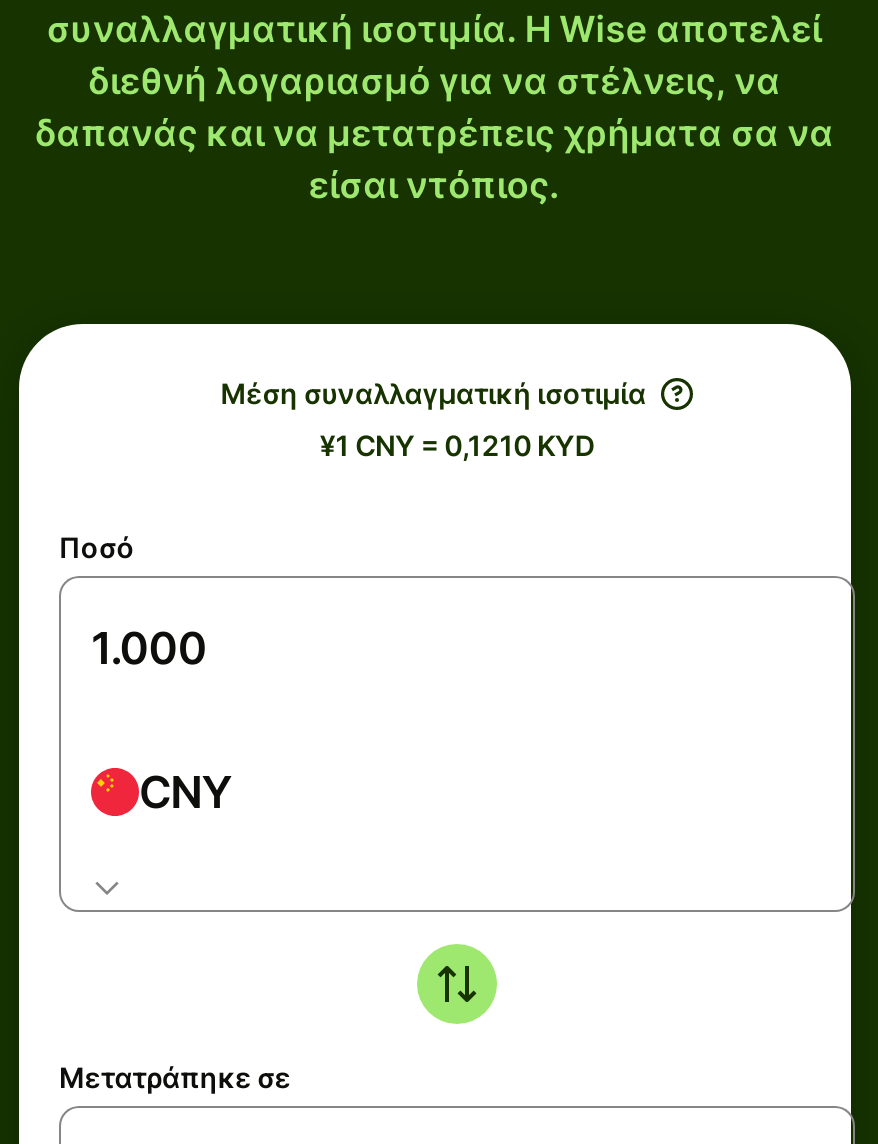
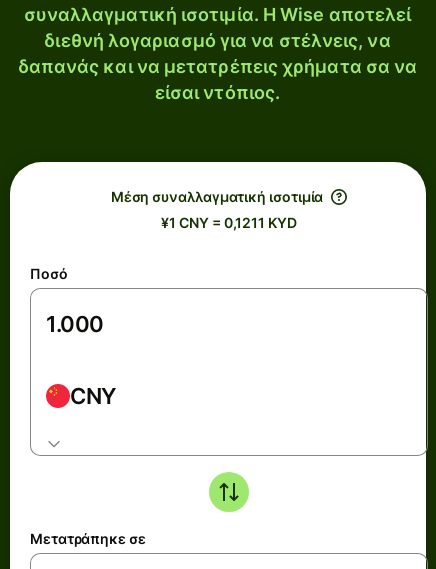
[320,428,595,462] ¥1 CNY = 0,1210 KYD -> [161,214,297,231] ¥1 CNY = 0,1211 KYD

